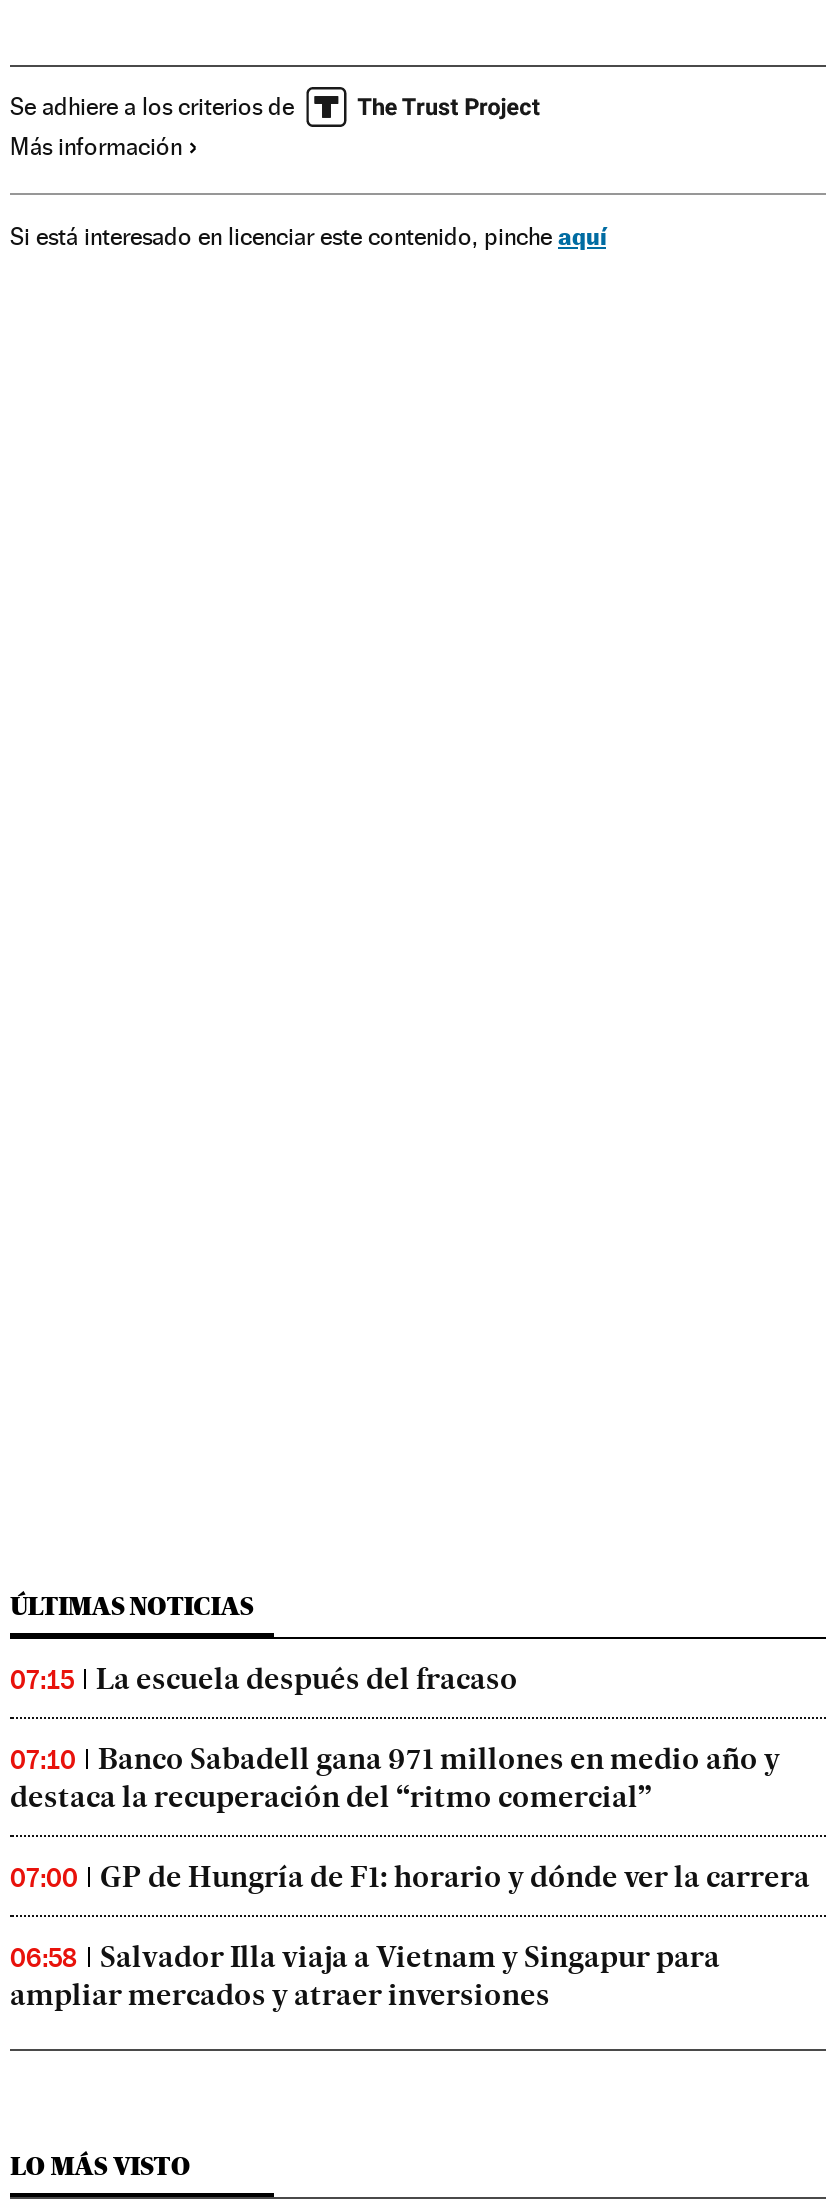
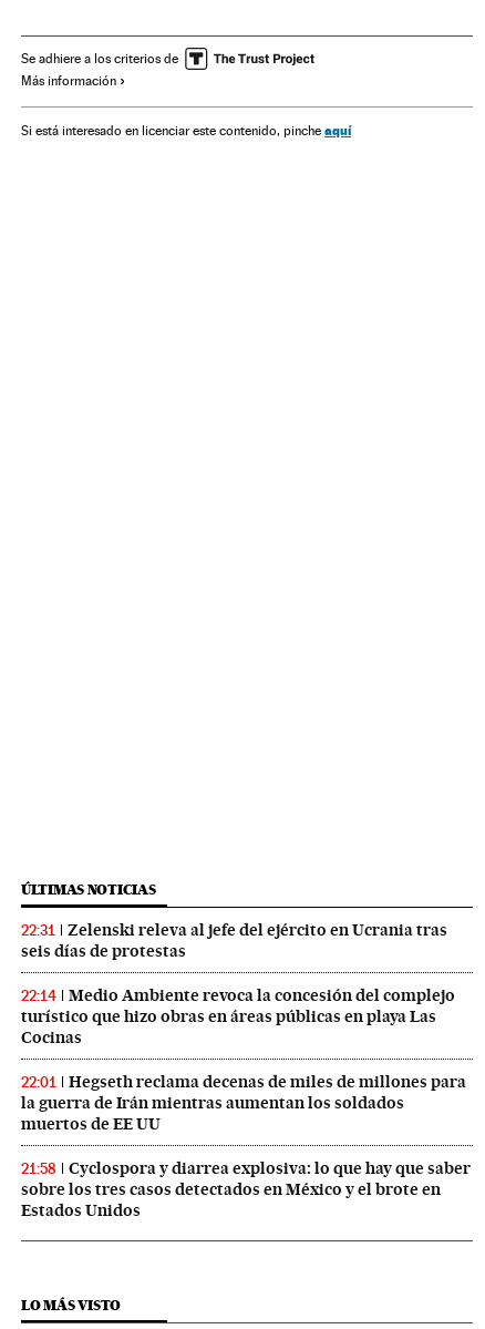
[10,1660,518,1696] 07:15 | La escuela después del fracaso -> [21,920,447,961] 22:31 | Zelenski releva al jefe del ejército en Ucrania tras | seis días de protestas
[10,1740,780,1814] 07:10 | Banco Sabadell gana 971 millones en medio año y | destaca la recuperación del “ritmo comercial” -> [21,985,455,1047] 22:14 | Medio Ambiente revoca la concesión del complejo | turístico que hizo obras en áreas públicas en playa Las | Cocinas
[10,1858,810,1894] 07:00 | GP de Hungría de F1: horario y dónde ver la carrera -> [21,1072,466,1134] 22:01 | Hegseth reclama decenas de miles de millones para | la guerra de Irán mientras aumentan los soldados | muertos de EE UU
[10,1938,720,2012] 06:58 | Salvador Illa viaja a Vietnam y Singapur para | ampliar mercados y atraer inversiones -> [21,1158,471,1220] 21:58 | Cyclospora y diarrea explosiva: lo que hay que saber | sobre los tres casos detectados en México y el brote en | Estados Unidos

